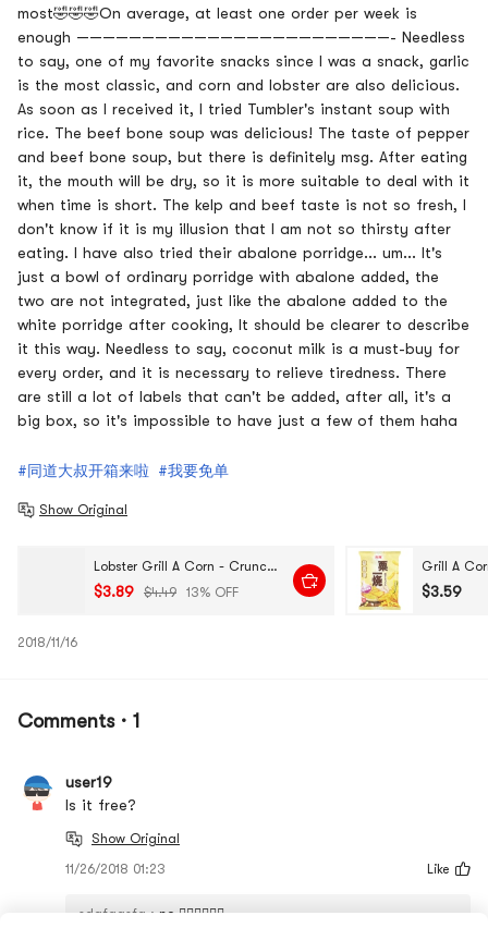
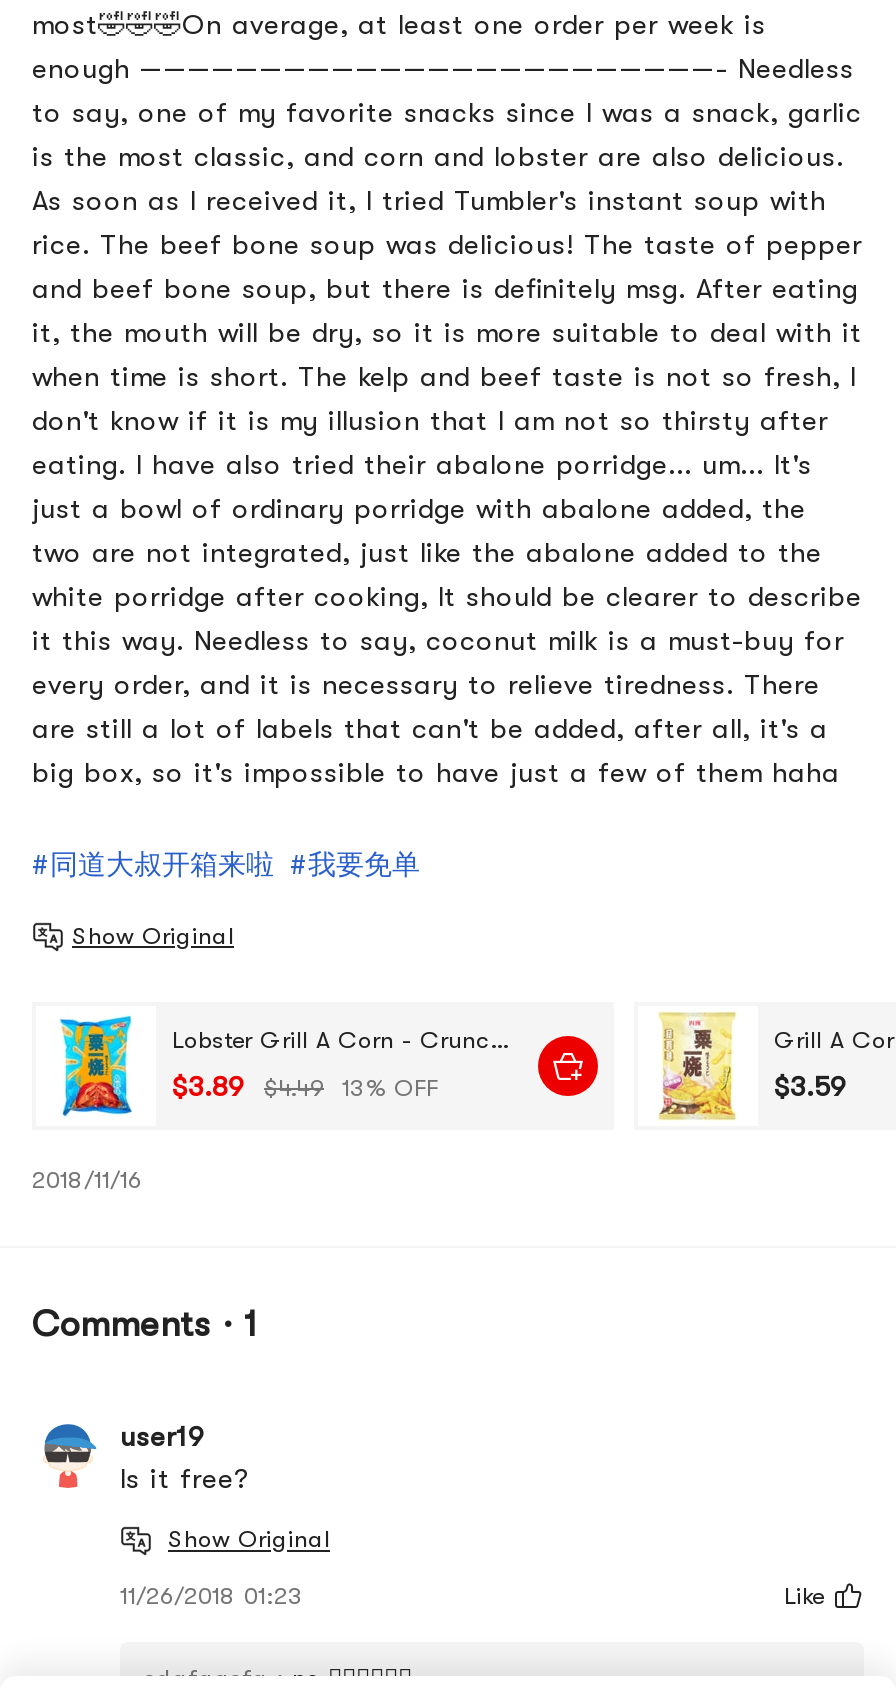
none -> [58,1014,134,1118] [image]

